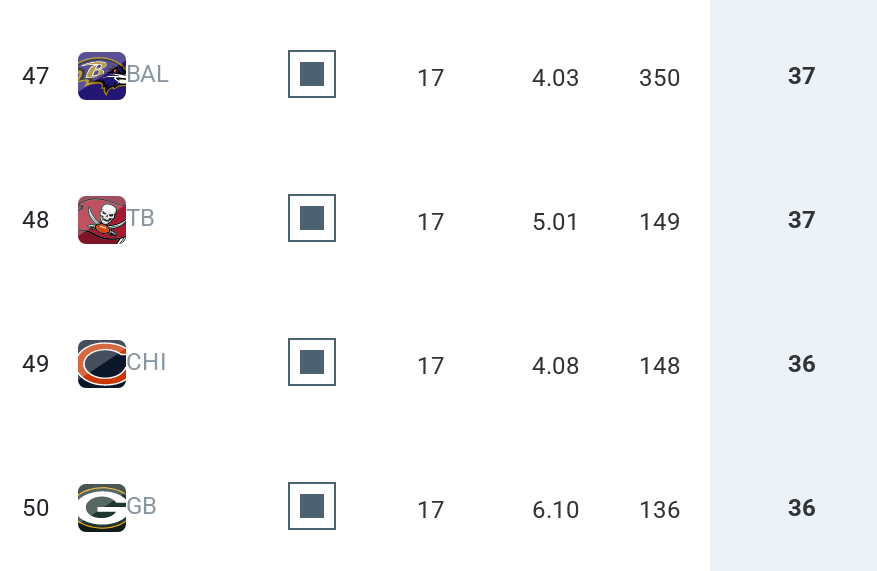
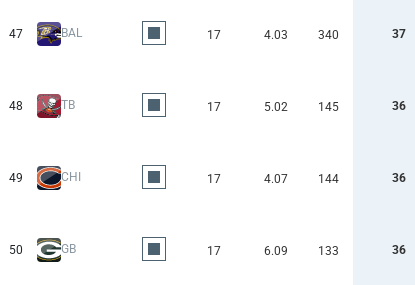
[639,64,681,92] 350 -> [317,28,338,42] 340
[532,208,580,236] 5.01 -> [264,100,288,114] 5.02
[639,208,681,236] 149 -> [317,100,338,114] 145
[788,206,816,234] 37 -> [392,99,406,113] 36
[532,352,580,380] 4.08 -> [264,172,288,186] 4.07
[639,352,681,380] 148 -> [317,172,338,186] 144
[532,496,580,524] 6.10 -> [264,244,288,258] 6.09
[639,496,681,524] 136 -> [317,244,338,258] 133

